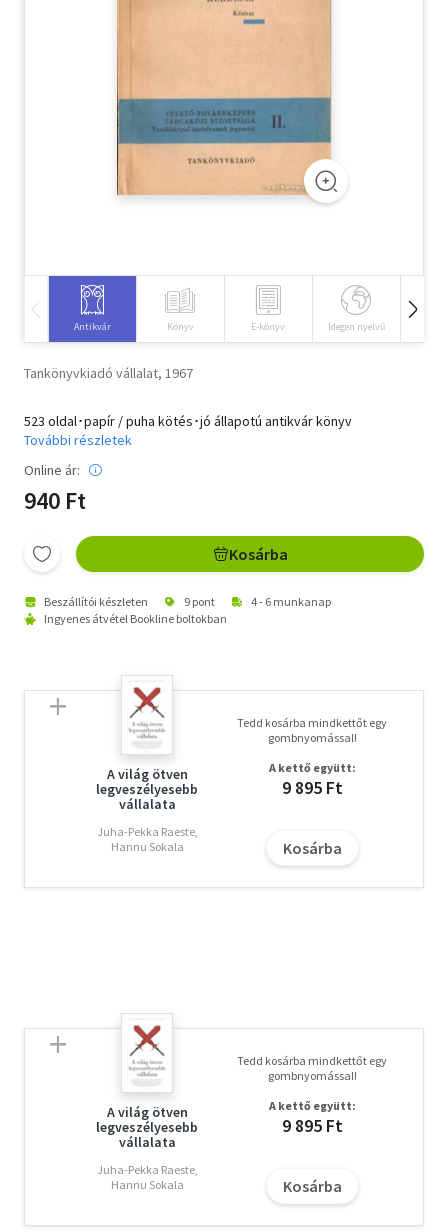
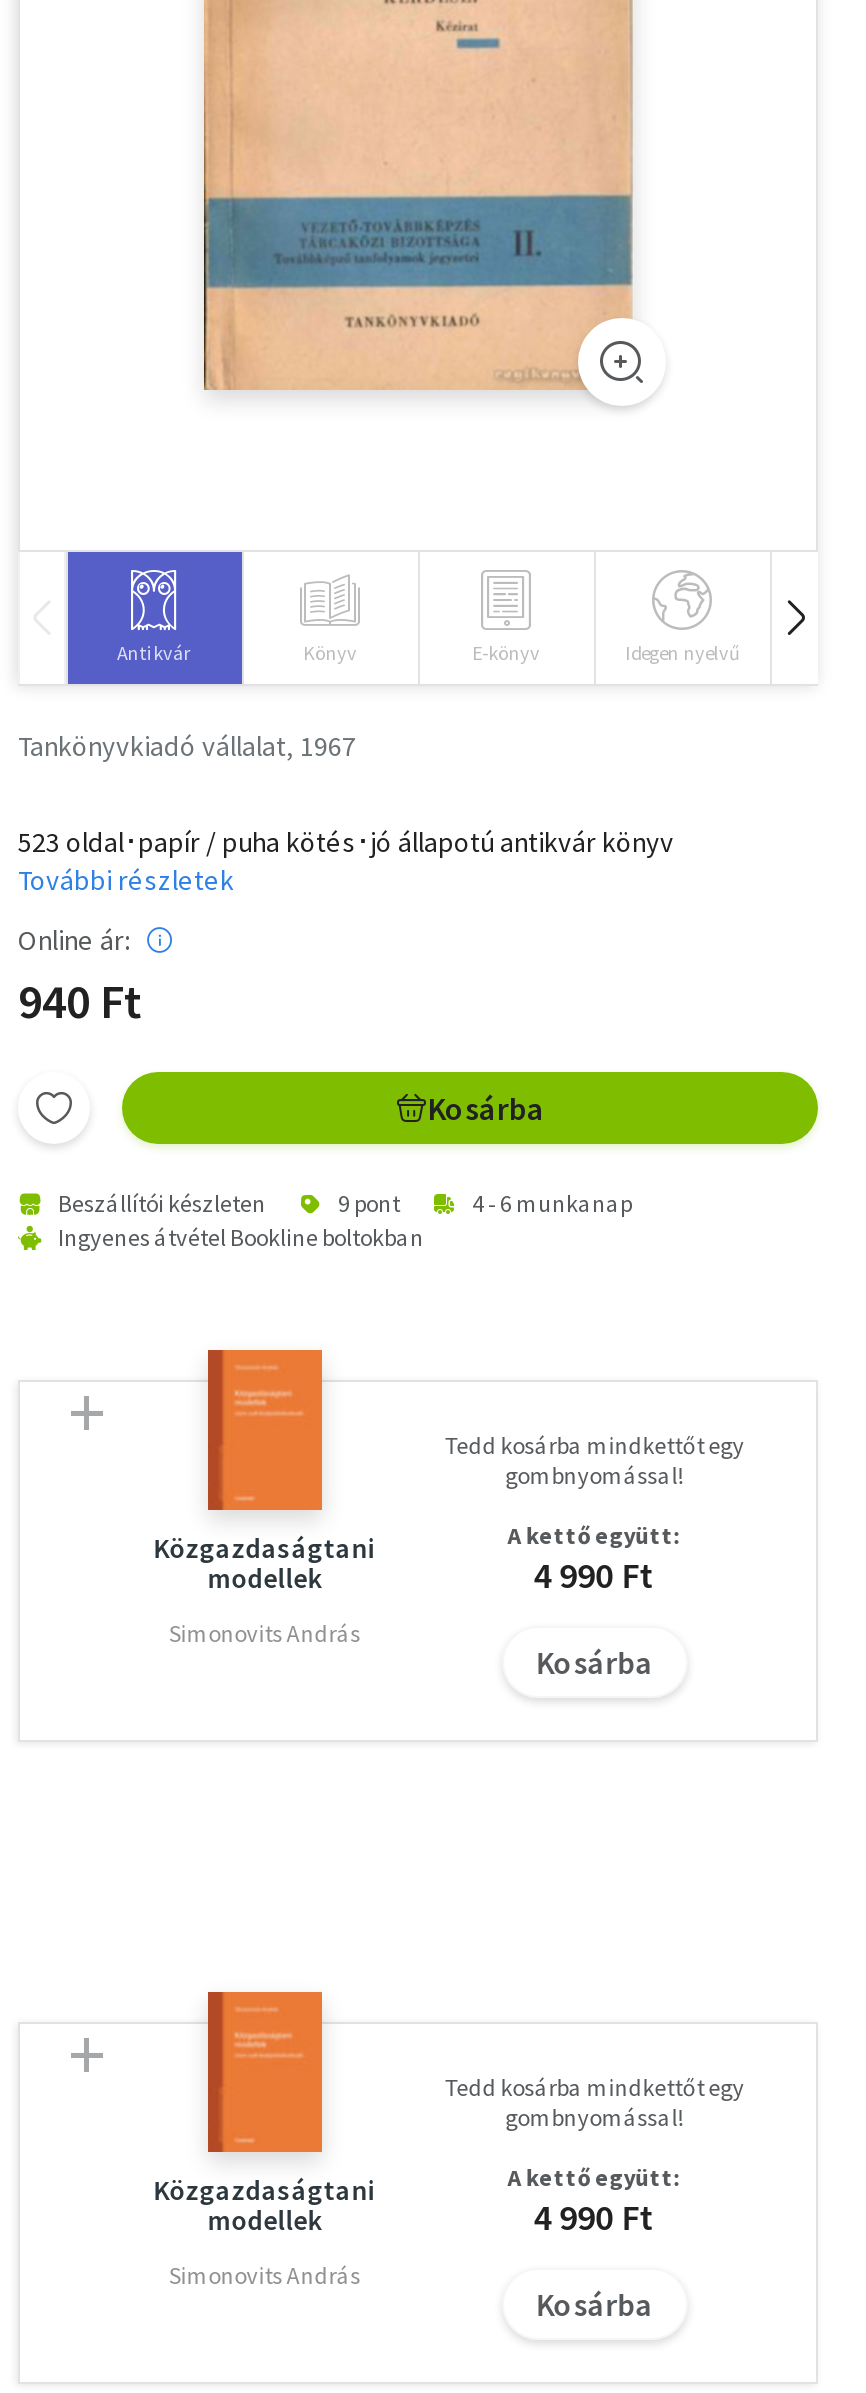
[96,675,198,813] [image] | A világ ötven | legveszélyesebb | vállalata -> [154,1348,376,1596] [image] | Közgazdaságtani | modellek
[282,776,343,799] 9 895 Ft -> [534,1552,656,1598] 4 990 Ft
[97,824,198,854] Juha-Pekka Raeste, | Hannu Sokala -> [168,1618,360,1648] Simonovits András
[96,1013,198,1151] [image] | A világ ötven | legveszélyesebb | vállalata -> [154,1990,376,2238] [image] | Közgazdaságtani | modellek
[282,1114,343,1137] 9 895 Ft -> [534,2194,656,2240] 4 990 Ft
[97,1162,198,1192] Juha-Pekka Raeste, | Hannu Sokala -> [168,2260,360,2290] Simonovits András

